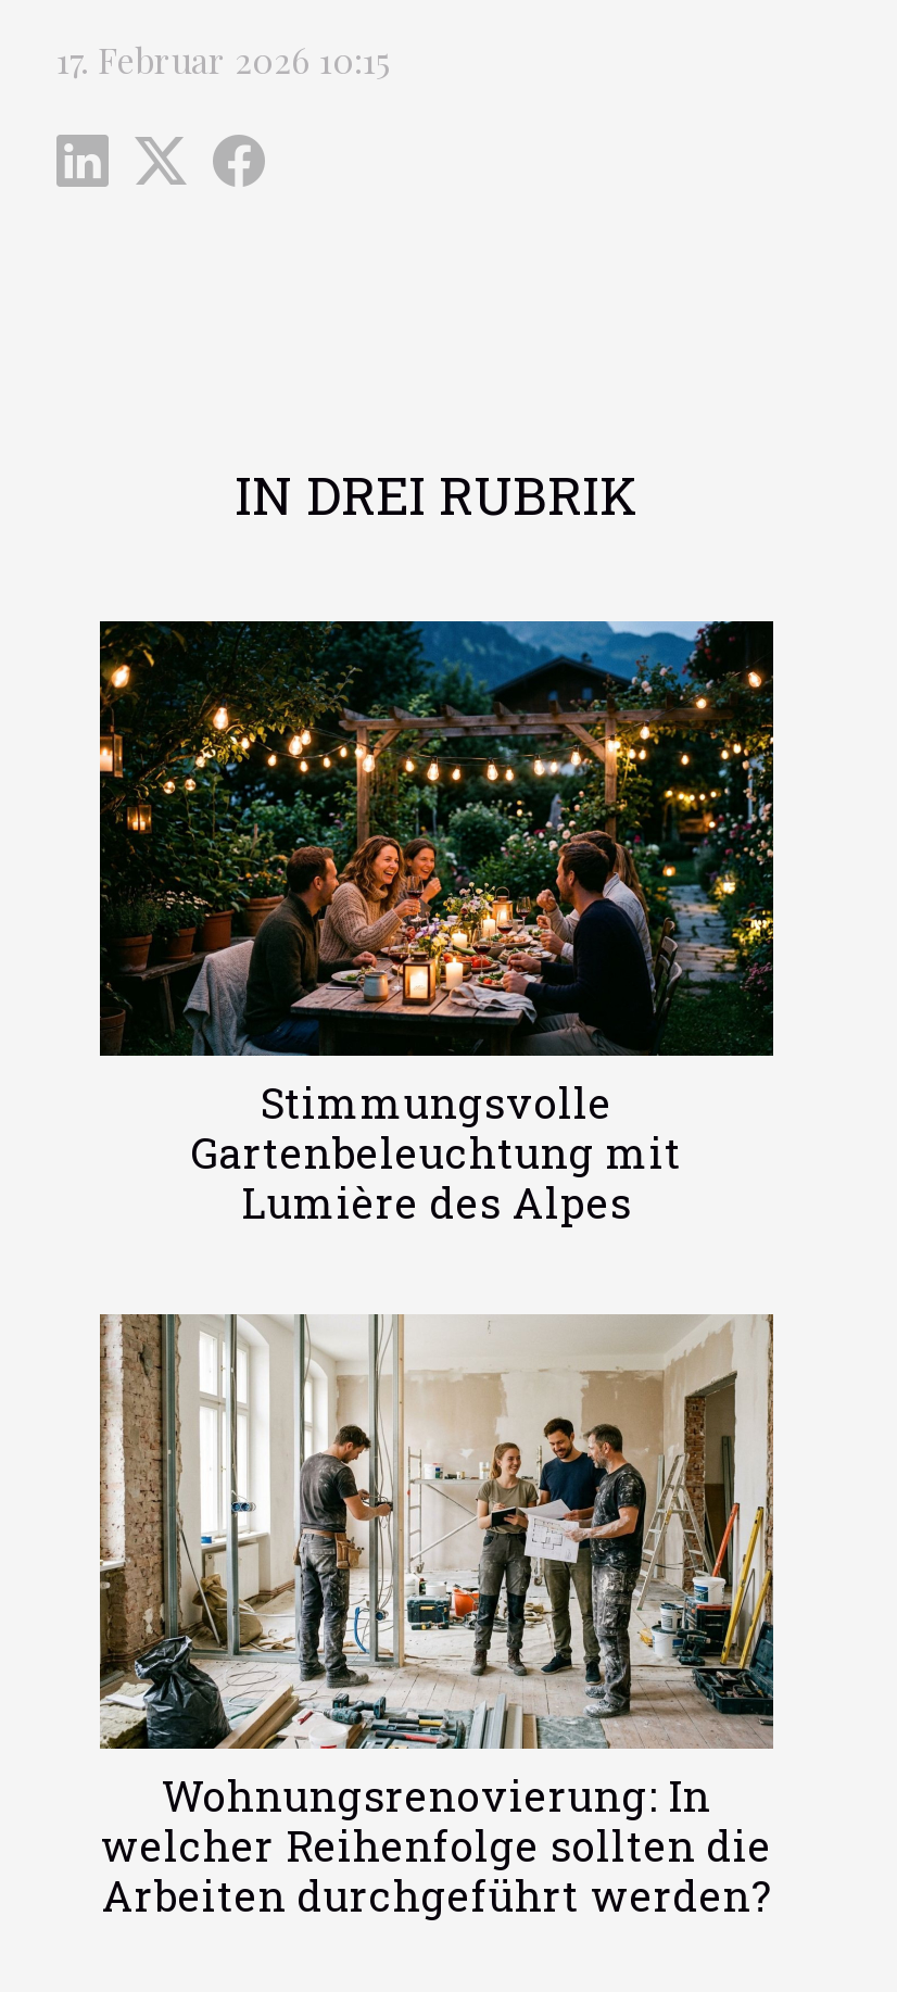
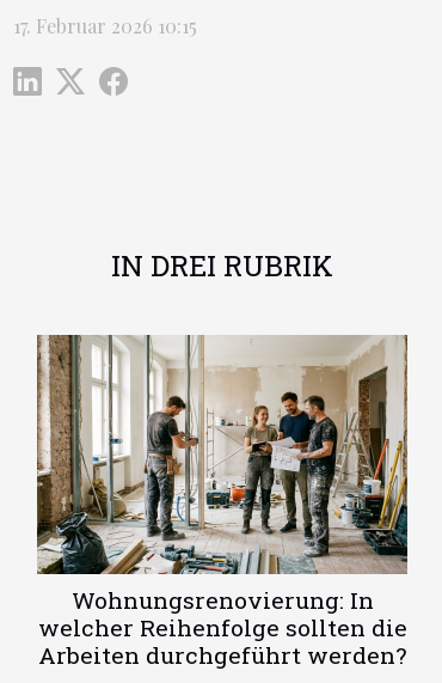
[98,619,775,1229] [image] | Stimmungsvolle | Gartenbeleuchtung mit | Lumière des Alpes -> none

